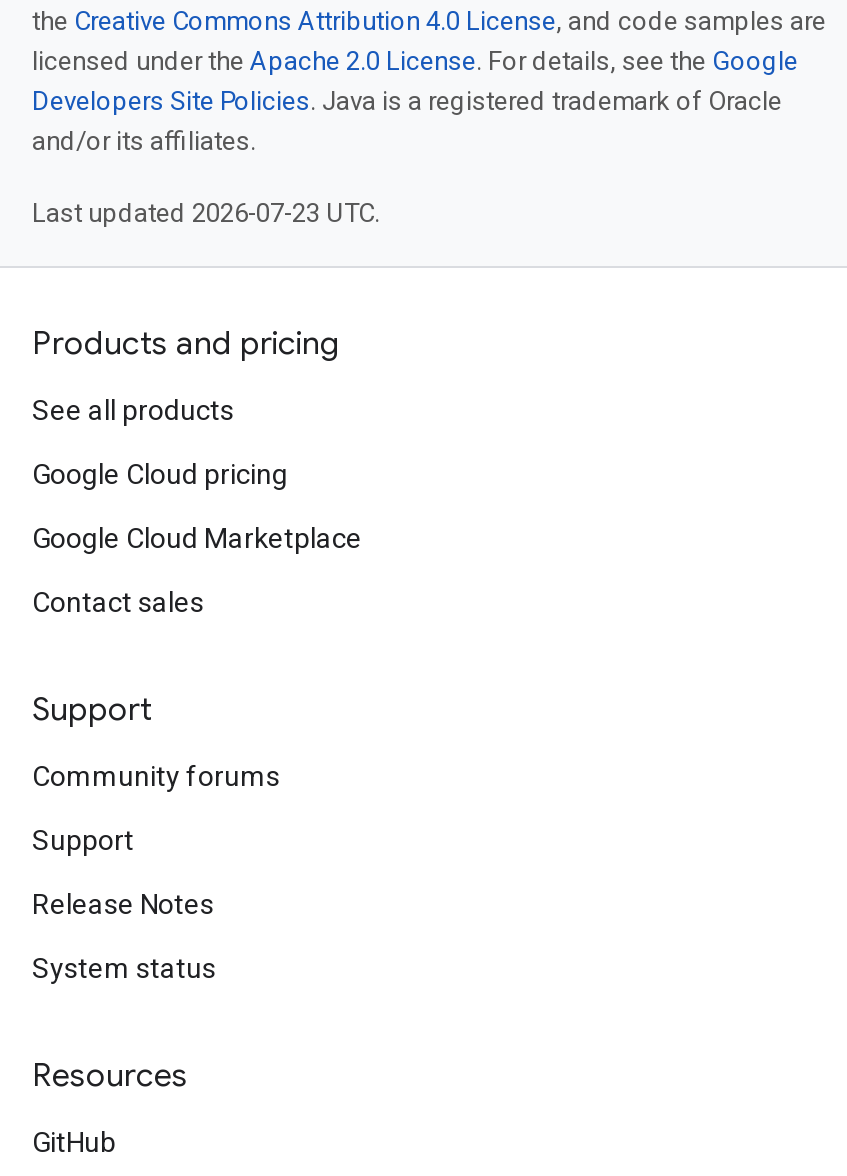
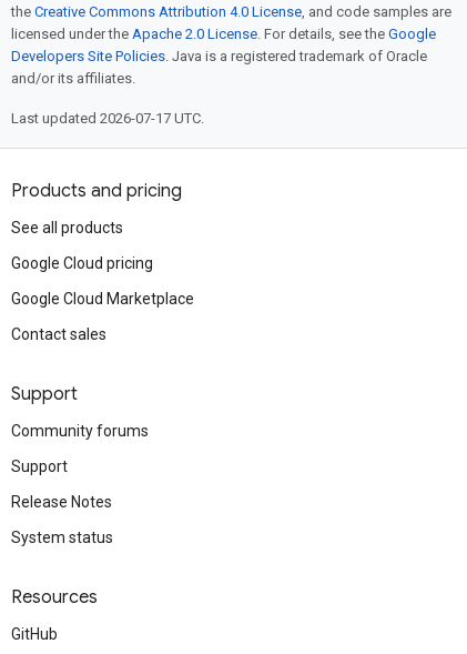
[32,198,380,228] Last updated 2026-07-23 UTC. -> [11,110,204,127] Last updated 2026-07-17 UTC.

